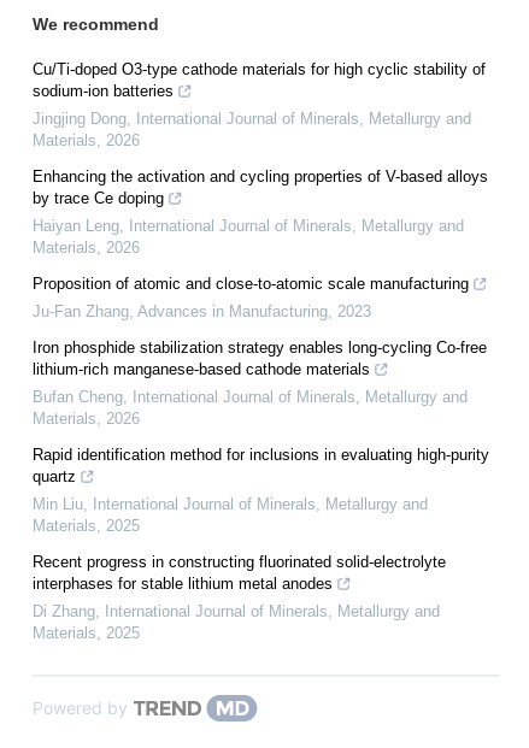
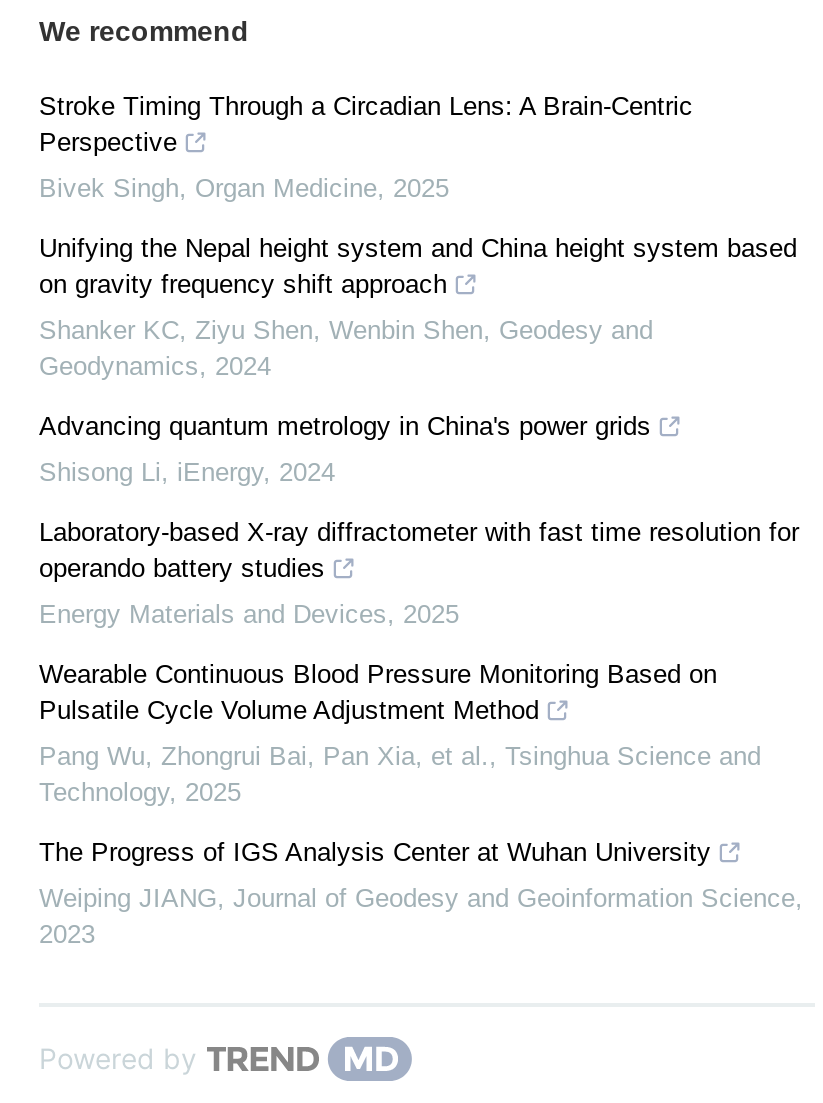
[33,60,486,100] Cu/Ti-doped O3-type cathode materials for high cyclic stability of | sodium-ion batteries -> [39,90,693,156] Stroke Timing Through a Circadian Lens: A Brain-Centric | Perspective
[33,109,471,149] Jingjing Dong, International Journal of Minerals, Metallurgy and | Materials, 2026 -> [39,172,449,202] Bivek Singh, Organ Medicine, 2025
[33,167,488,207] Enhancing the activation and cycling properties of V-based alloys | by trace Ce doping -> [39,232,797,298] Unifying the Nepal height system and China height system based | on gravity frequency shift approach
[33,216,464,256] Haiyan Leng, International Journal of Minerals, Metallurgy and | Materials, 2026 -> [39,314,653,380] Shanker KC, Ziyu Shen, Wenbin Shen, Geodesy and | Geodynamics, 2024
[33,274,469,292] Proposition of atomic and close-to-atomic scale manufacturing -> [39,410,651,440] Advancing quantum metrology in China's power grids
[33,302,371,320] Ju-Fan Zhang, Advances in Manufacturing, 2023 -> [39,456,335,486] Shisong Li, iEnergy, 2024
[33,338,487,378] Iron phosphide stabilization strategy enables long-cycling Co-free | lithium-rich manganese-based cathode materials -> [39,516,799,582] Laboratory-based X-ray diffractometer with fast time resolution for | operando battery studies
[33,387,468,427] Bufan Cheng, International Journal of Minerals, Metallurgy and | Materials, 2026 -> [39,598,459,628] Energy Materials and Devices, 2025
[33,445,489,485] Rapid identification method for inclusions in evaluating high-purity | quartz -> [39,658,717,724] Wearable Continuous Blood Pressure Monitoring Based on | Pulsatile Cycle Volume Adjustment Method
[33,495,428,534] Min Liu, International Journal of Minerals, Metallurgy and | Materials, 2025 -> [39,740,761,806] Pang Wu, Zhongrui Bai, Pan Xia, et al., Tsinghua Science and | Technology, 2025
[33,553,446,592] Recent progress in constructing fluorinated solid-electrolyte | interphases for stable lithium metal anodes -> [39,836,711,866] The Progress of IGS Analysis Center at Wuhan University
[33,602,440,642] Di Zhang, International Journal of Minerals, Metallurgy and | Materials, 2025 -> [39,882,803,948] Weiping JIANG, Journal of Geodesy and Geoinformation Science, | 2023

